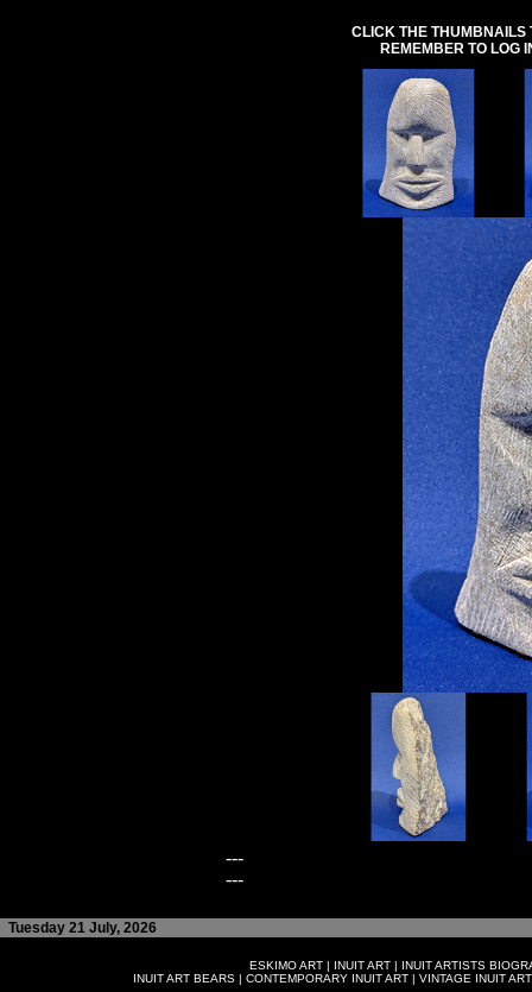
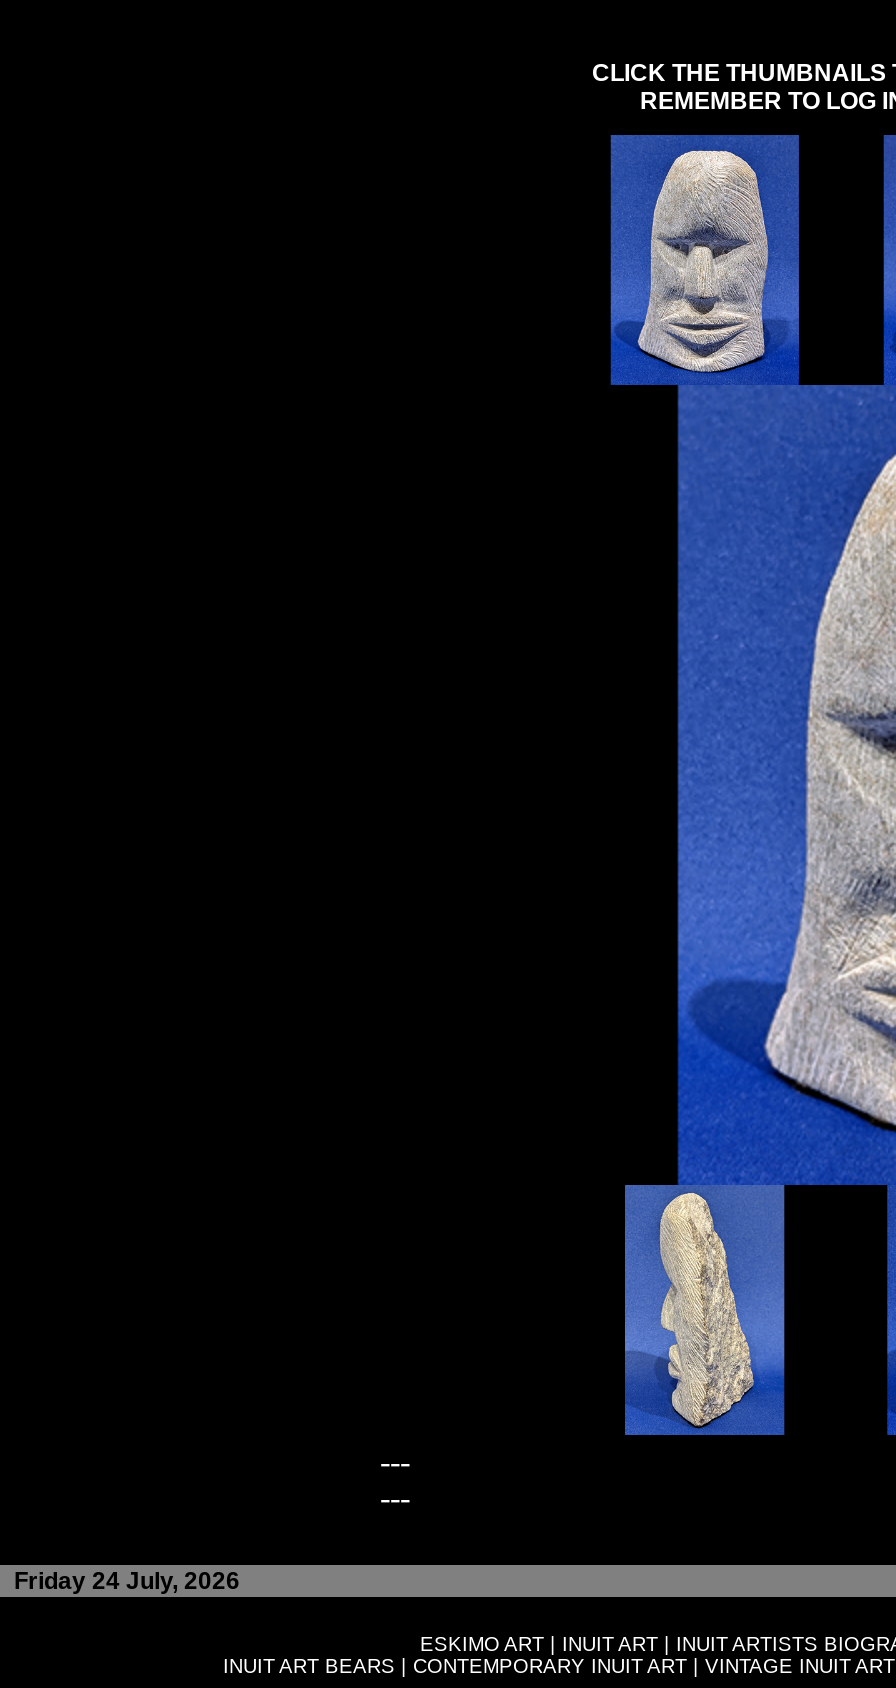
[1,920,164,936] Tuesday 21 July, 2026 -> [2,1567,252,1595] Friday 24 July, 2026

